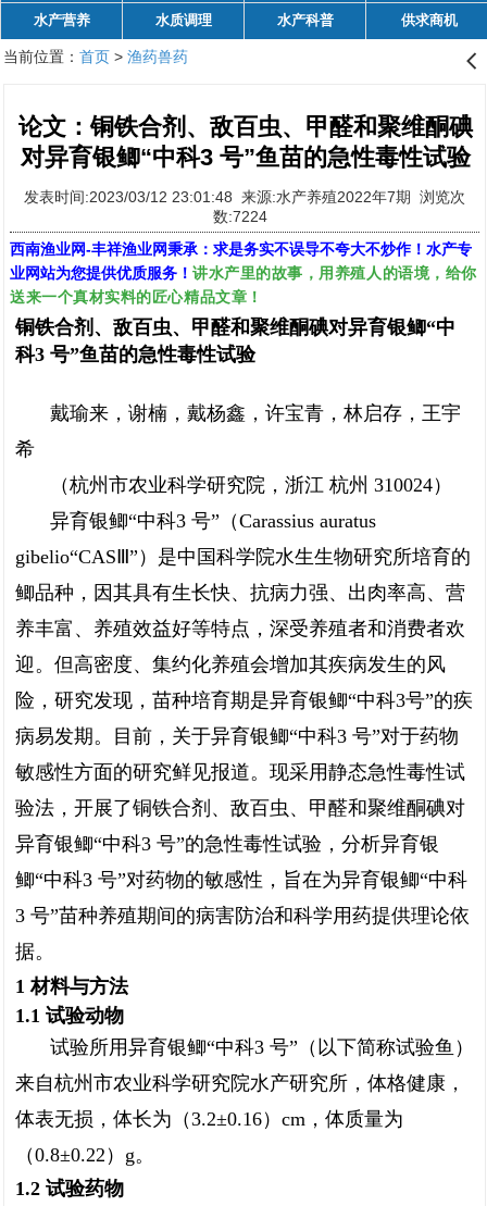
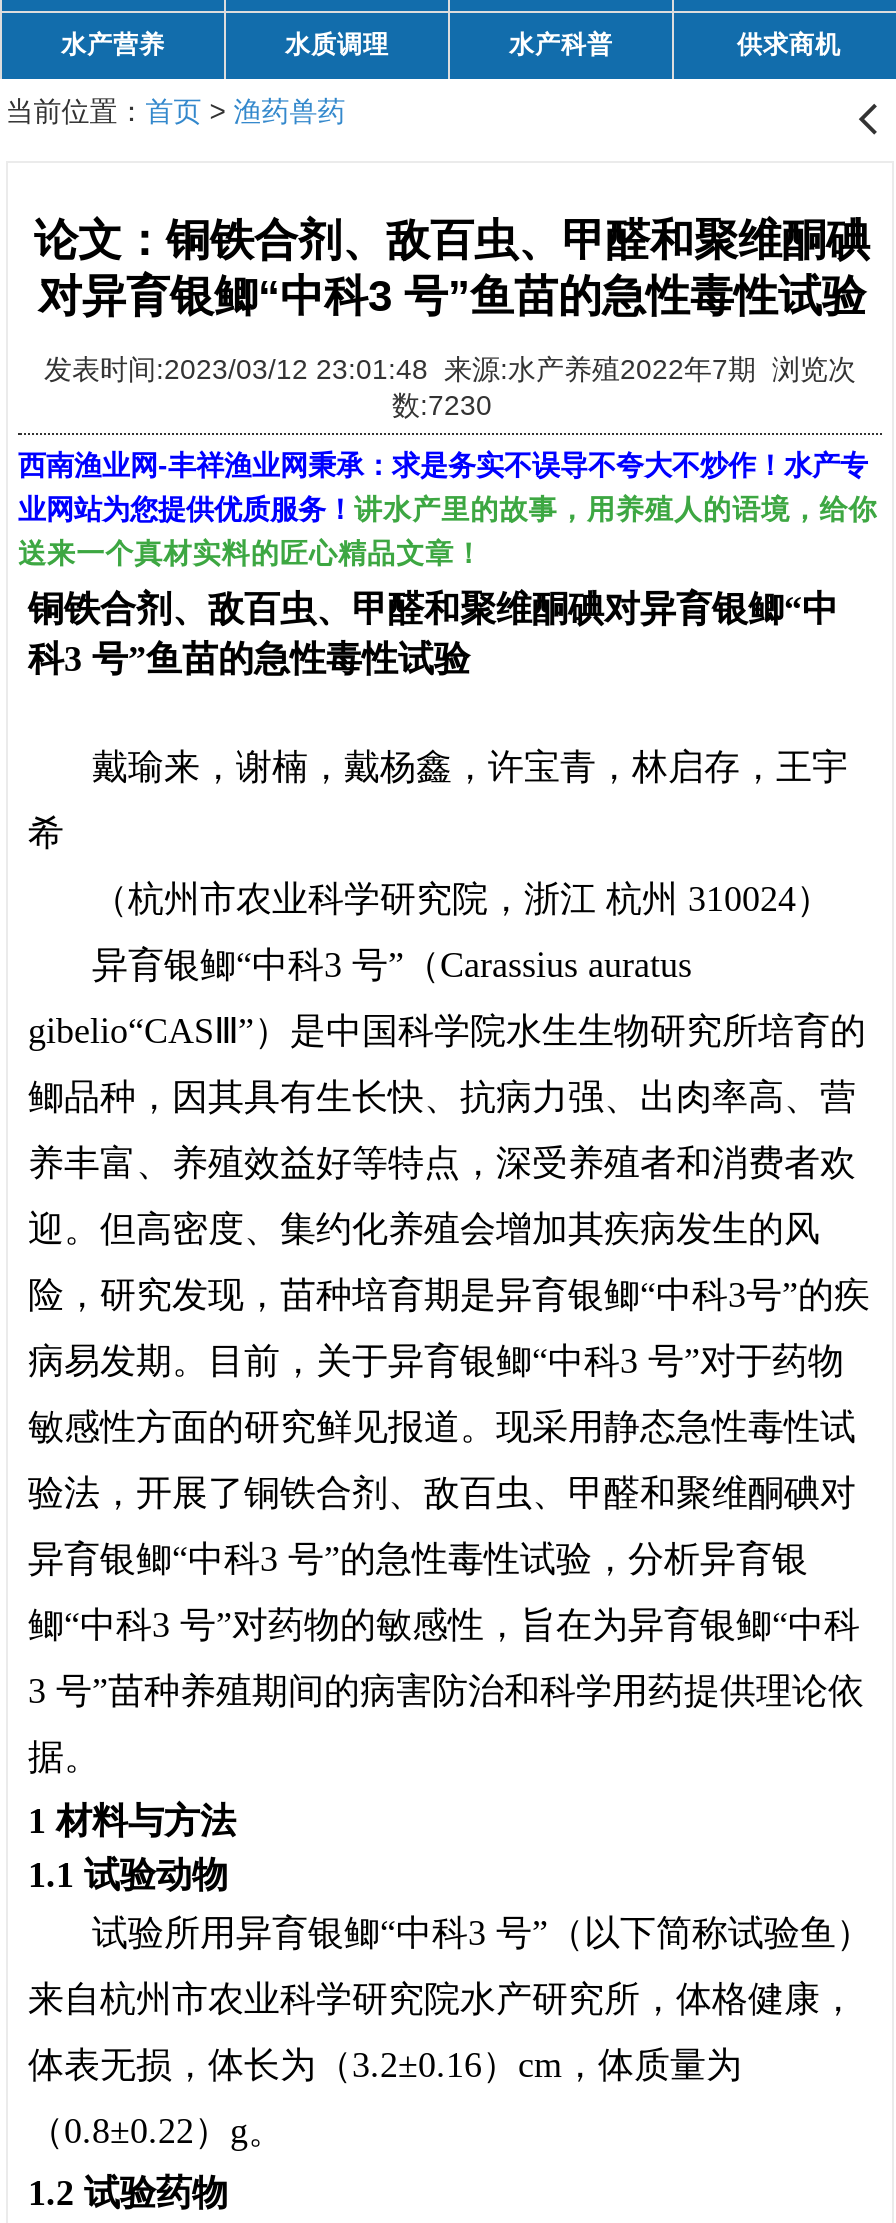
[213,208,276,225] 数:7224 -> [392,389,508,421] 数:7230

